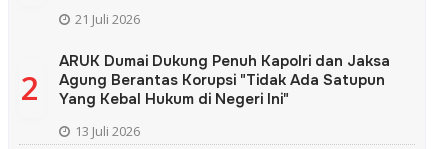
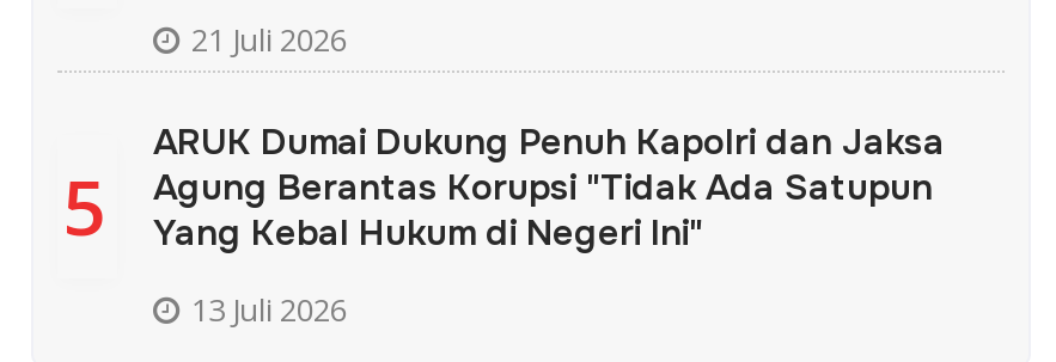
[21,66,385,109] 2 Agung Berantas Korupsi "Tidak Ada Satupun Yang Kebal Hukum di Negeri Ini" -> [62,153,933,256] 5 Agung Berantas Korupsi "Tidak Ada Satupun Yang Kebal Hukum di Negeri Ini"

